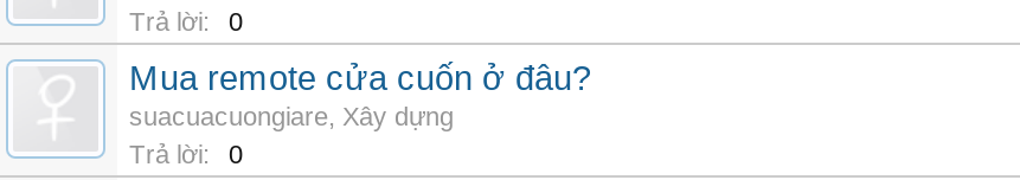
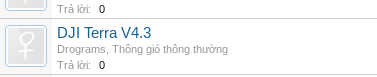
[129,59,591,130] Mua remote cửa cuốn ở đâu? | suacuacuongiare, Xây dựng -> [57,25,228,55] DJI Terra V4.3 | Drograms, Thông gió thông thường

